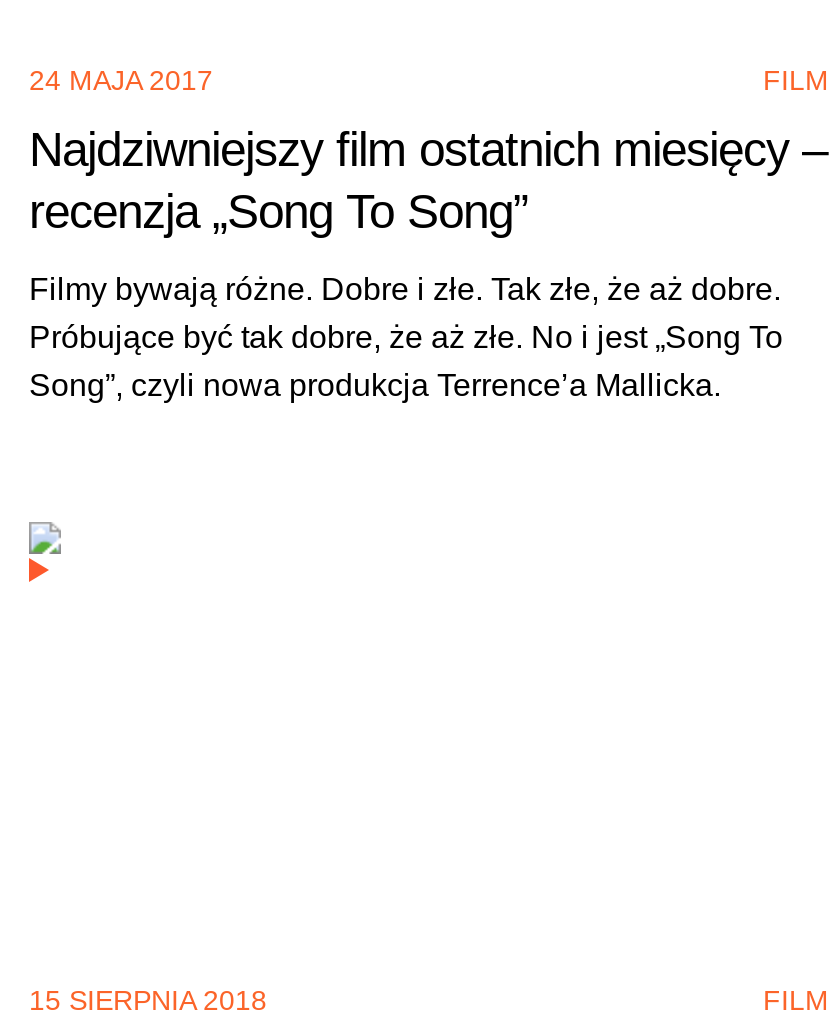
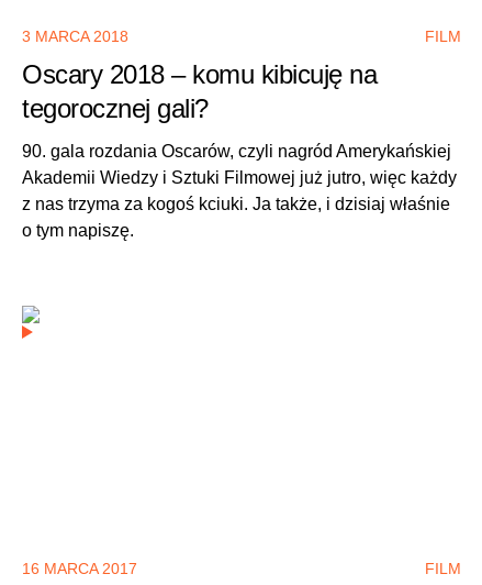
[29,63,213,95] 24 MAJA 2017 -> [22,27,128,45] 3 MARCA 2018
[29,121,827,237] Najdziwniejszy film ostatnich miesięcy – | recenzja „Song To Song” -> [22,59,377,123] Oscary 2018 – komu kibicuję na | tegorocznej gali?
[29,271,783,401] Filmy bywają różne. Dobre i złe. Tak złe, że aż dobre. | Próbujące być tak dobre, że aż złe. No i jest „Song To | Song”, czyli nowa produkcja Terrence’a Mallicka. -> [22,141,457,239] 90. gala rozdania Oscarów, czyli nagród Amerykańskiej | Akademii Wiedzy i Sztuki Filmowej już jutro, więc każdy | z nas trzyma za kogoś kciuki. Ja także, i dzisiaj właśnie | o tym napiszę.
[29,983,267,1015] 15 SIERPNIA 2018 -> [22,559,137,577] 16 MARCA 2017

